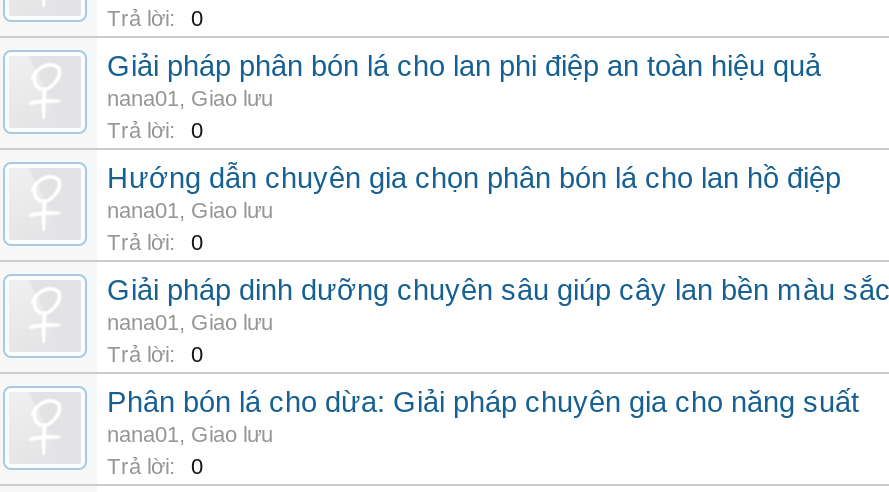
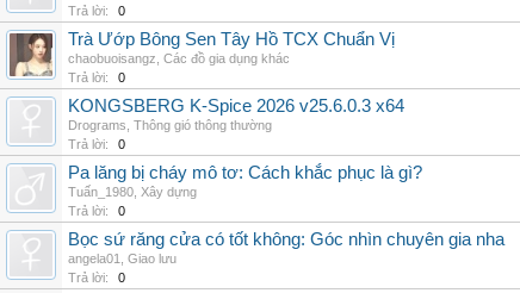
none -> [8,32,52,77] [image]
[107,50,821,110] Giải pháp phân bón lá cho lan phi điệp an toàn hiệu quả | nana01, Giao lưu -> [68,30,395,66] Trà Ướp Bông Sen Tây Hồ TCX Chuẩn Vị | chaobuoisangz, Các đồ gia dụng khác
[107,162,841,222] Hướng dẫn chuyên gia chọn phân bón lá cho lan hồ điệp | nana01, Giao lưu -> [68,96,404,132] KONGSBERG K-Spice 2026 v25.6.0.3 x64 | Drograms, Thông gió thông thường
[107,274,889,334] Giải pháp dinh dưỡng chuyên sâu giúp cây lan bền màu sắc | nana01, Giao lưu -> [68,163,422,199] Pa lăng bị cháy mô tơ: Cách khắc phục là gì? | Tuấn_1980, Xây dựng
[107,386,859,446] Phân bón lá cho dừa: Giải pháp chuyên gia cho năng suất | nana01, Giao lưu -> [68,230,504,266] Bọc sứ răng cửa có tốt không: Góc nhìn chuyên gia nha | angela01, Giao lưu

